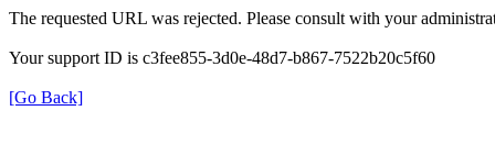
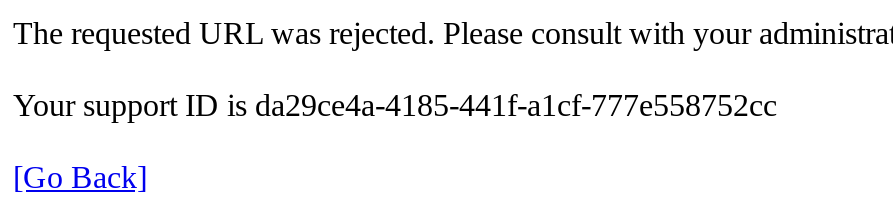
[9,48,435,67] Your support ID is c3fee855-3d0e-48d7-b867-7522b20c5f60 -> [13,88,777,122] Your support ID is da29ce4a-4185-441f-a1cf-777e558752cc

